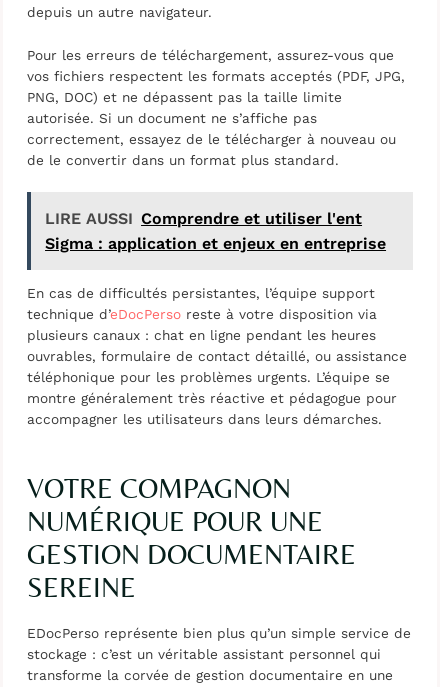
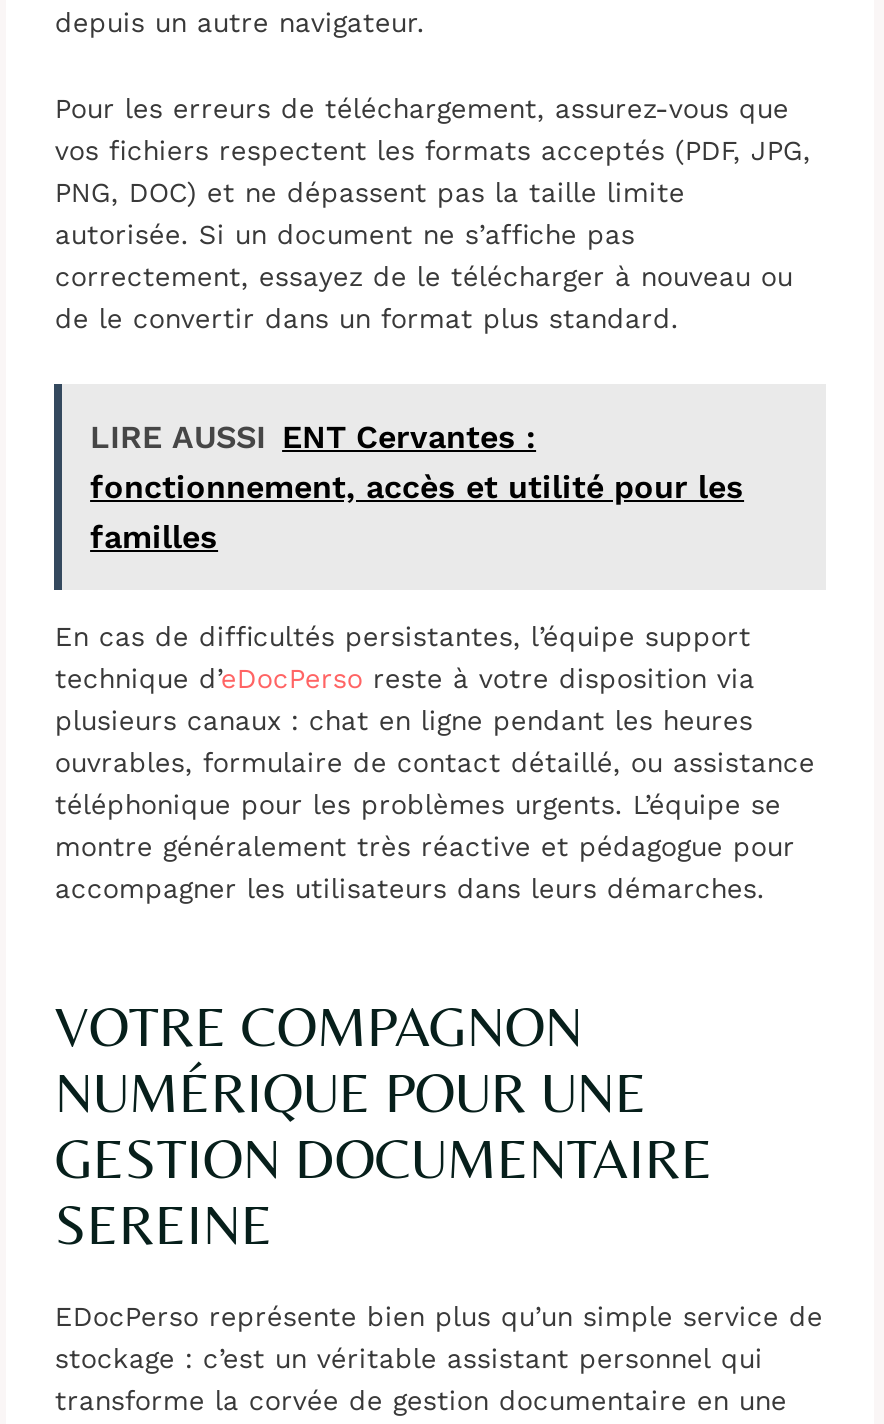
[45,209,386,253] LIRE AUSSI Comprendre et utiliser l'ent | Sigma : application et enjeux en entreprise -> [90,418,744,556] LIRE AUSSI ENT Cervantes : | fonctionnement, accès et utilité pour les | familles

